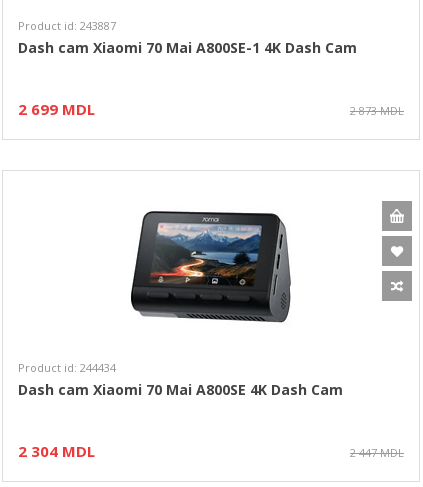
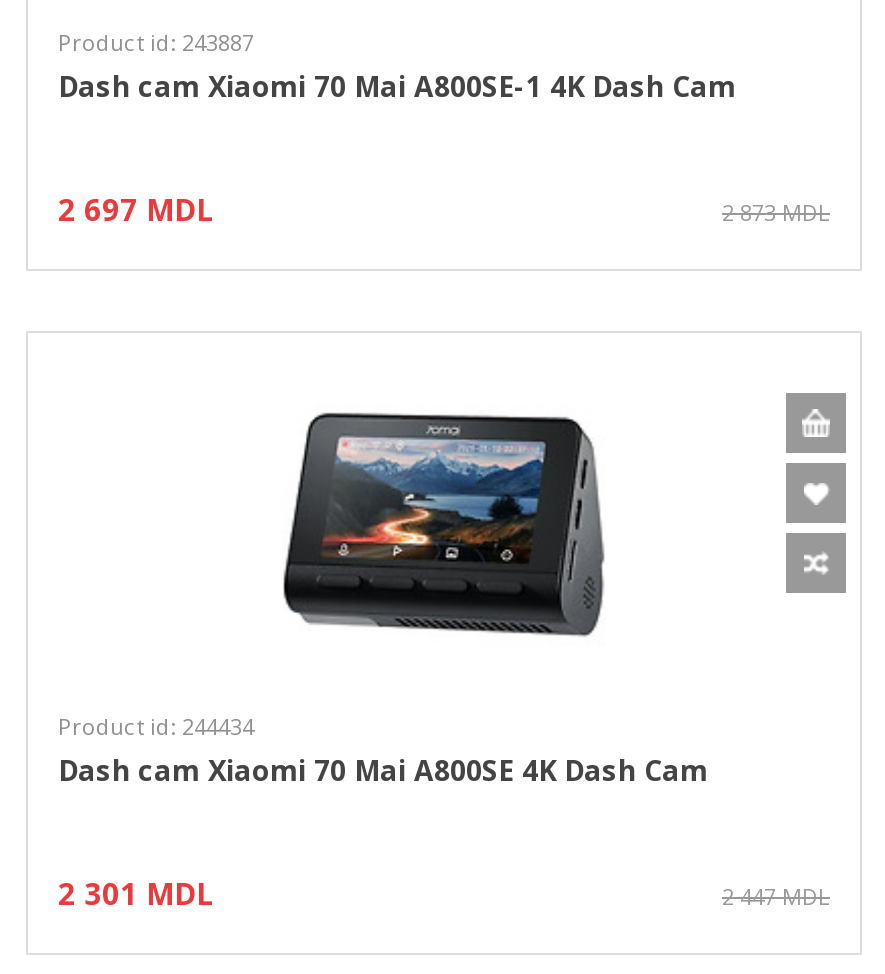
[18,99,95,119] 2 699 MDL -> [58,189,212,229] 2 697 MDL
[18,441,95,461] 2 304 MDL -> [58,873,212,913] 2 301 MDL

